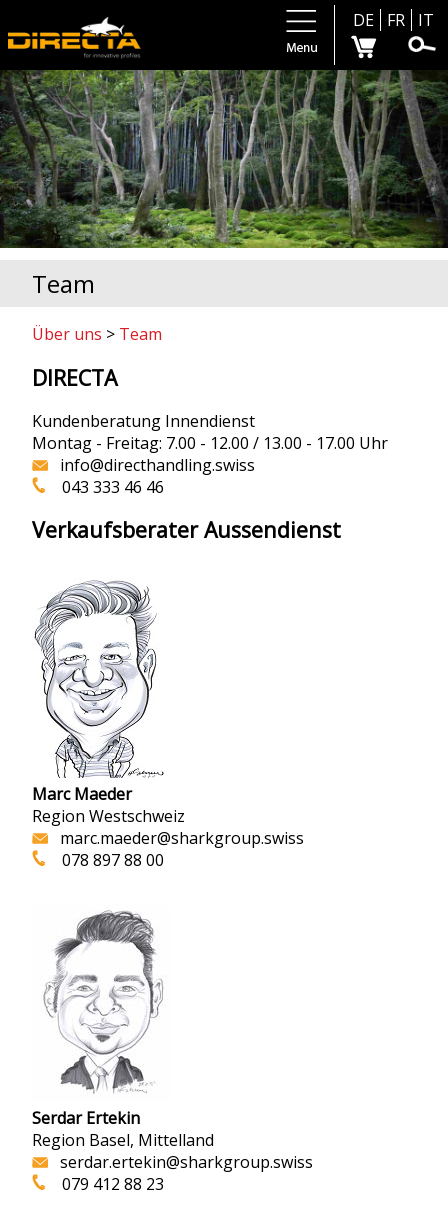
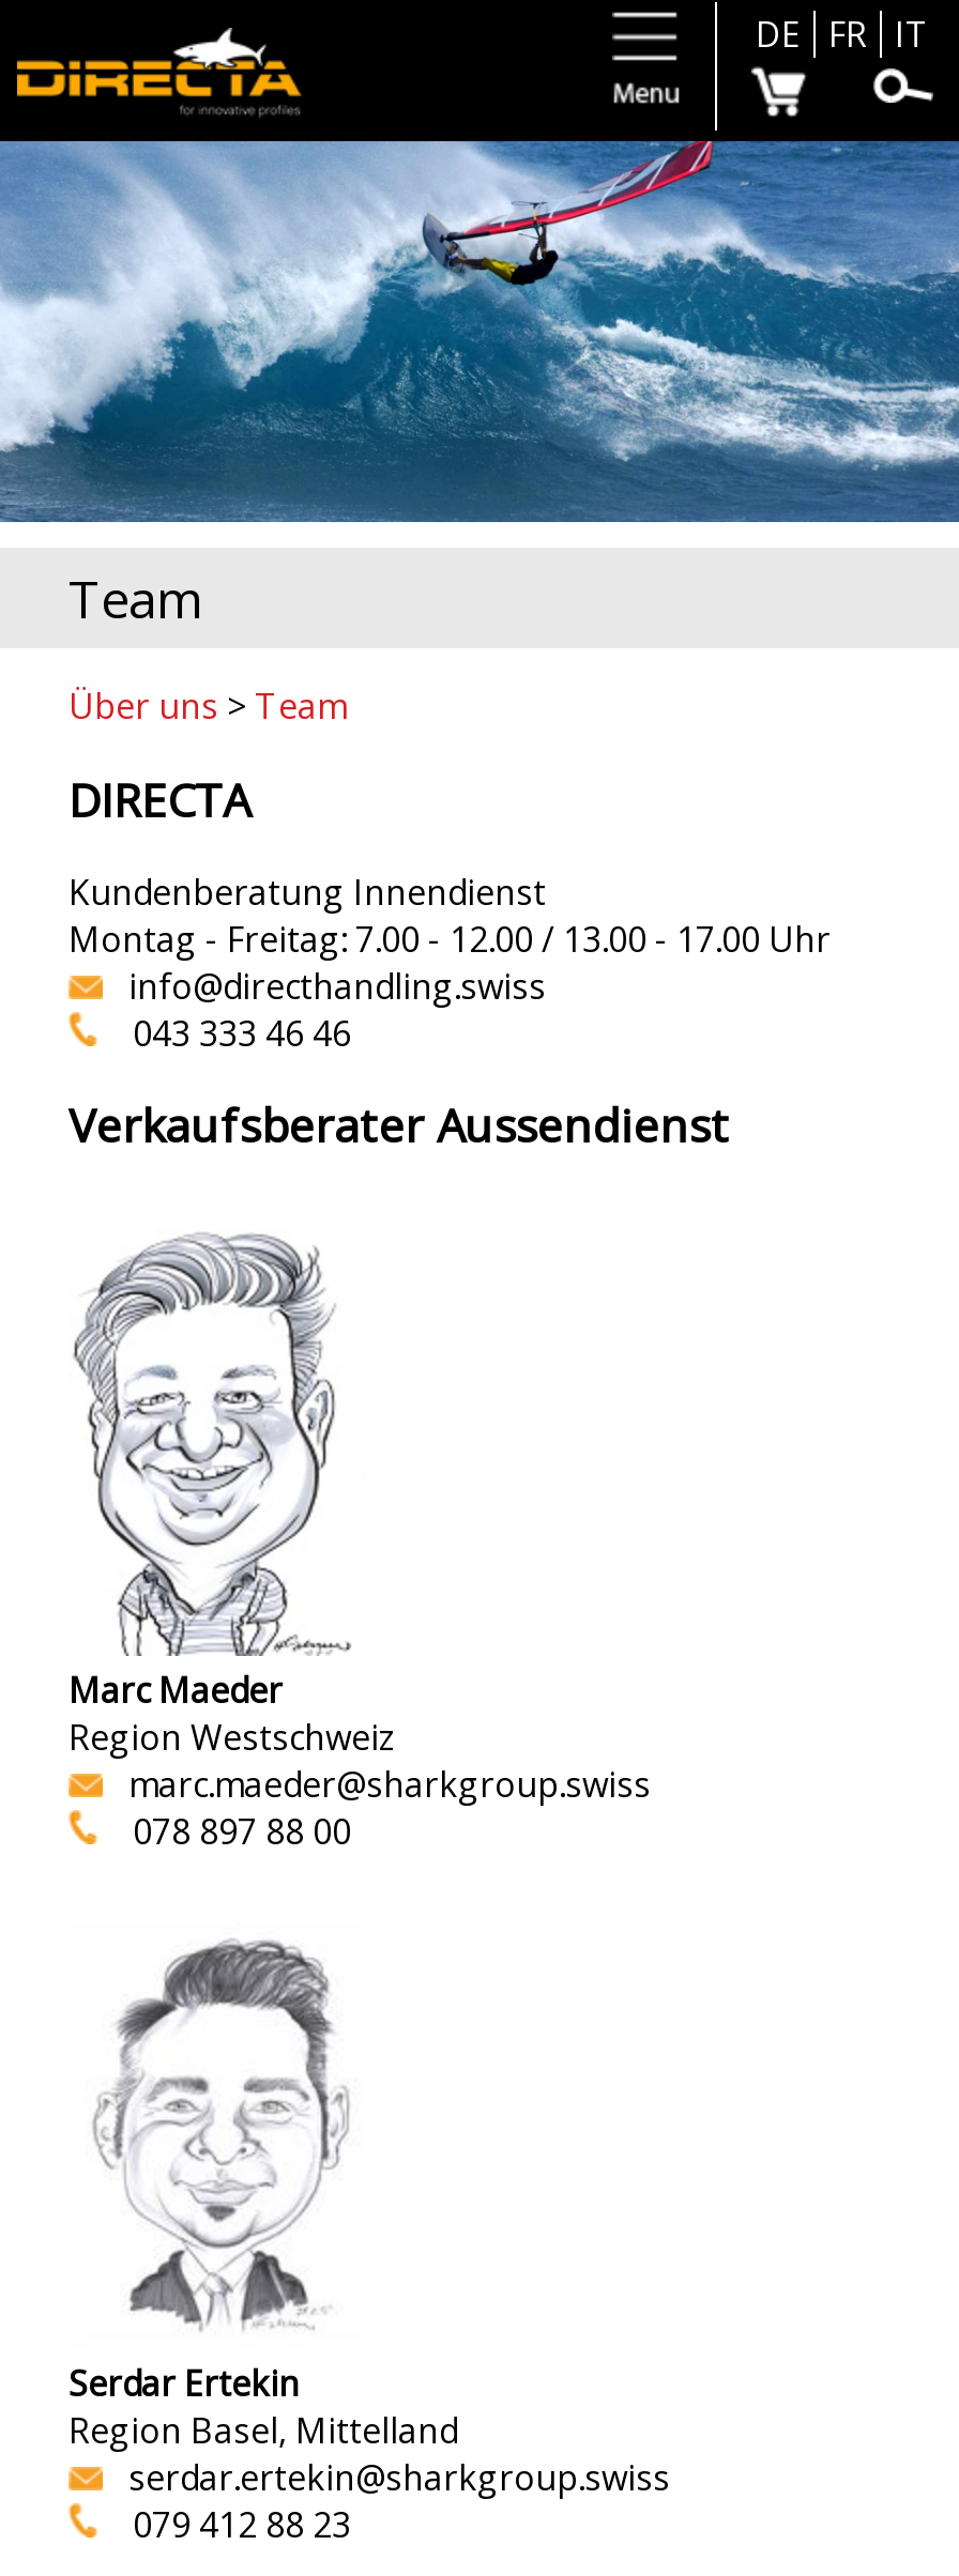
[3,69,445,249] [image] -> [6,139,953,524] [image]

